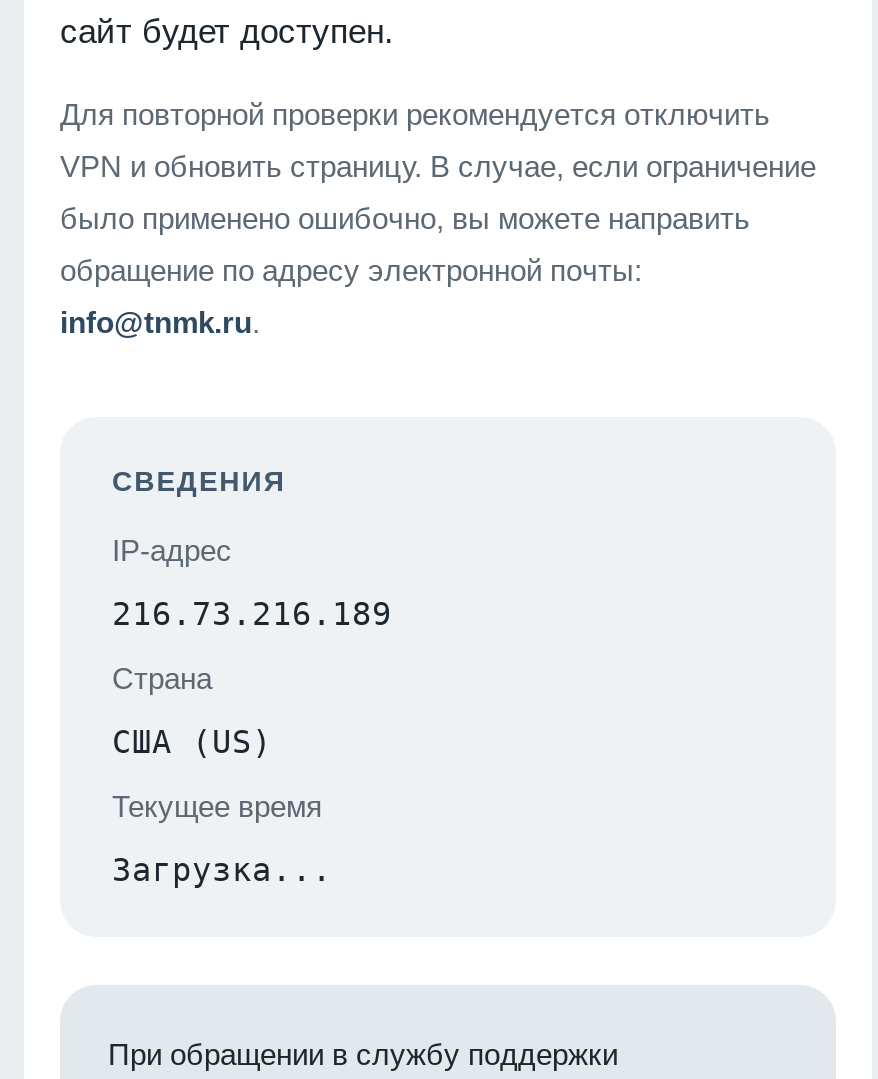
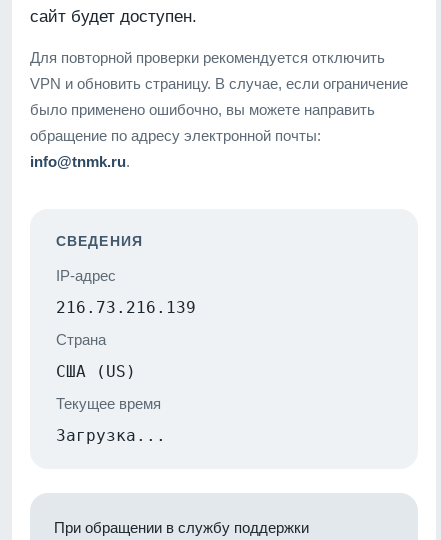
[112,594,392,632] 216.73.216.189 -> [56,297,196,316] 216.73.216.139

